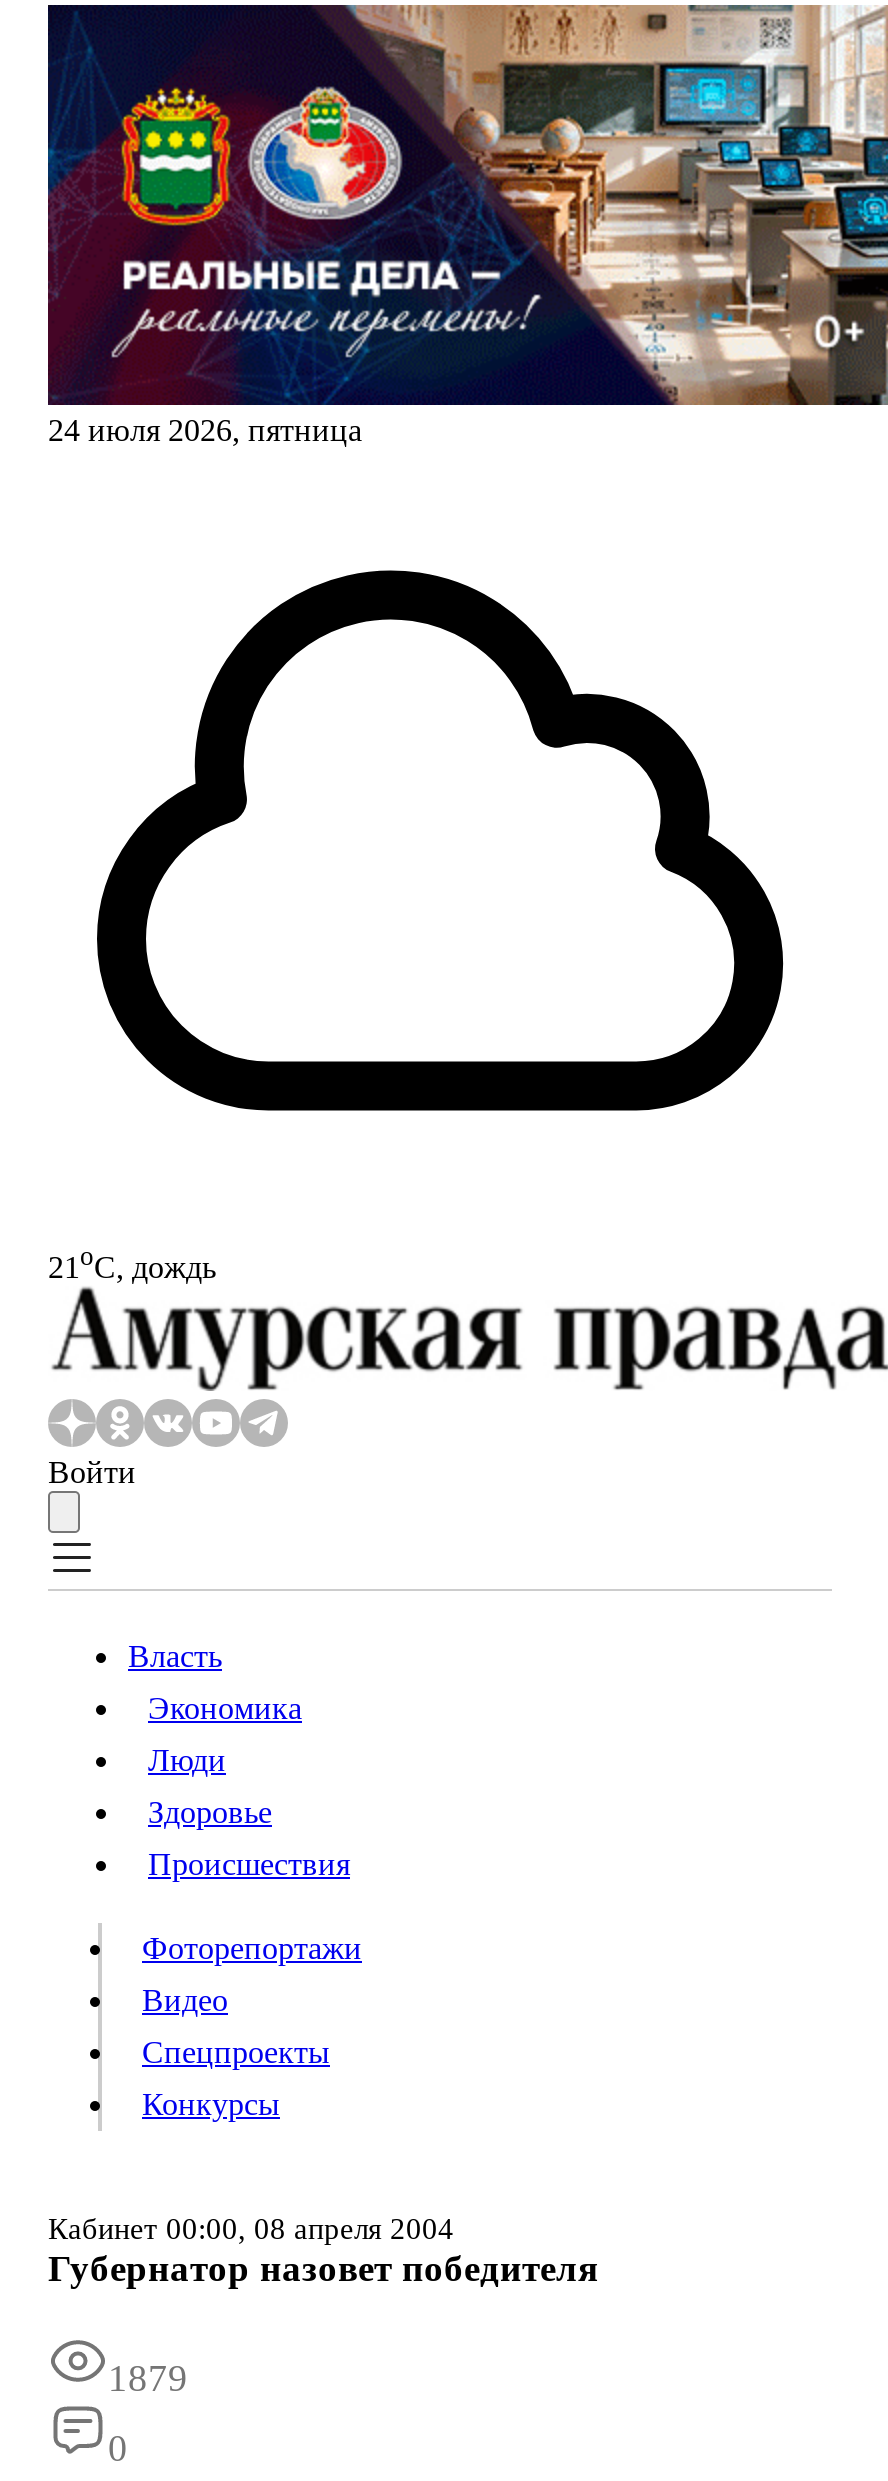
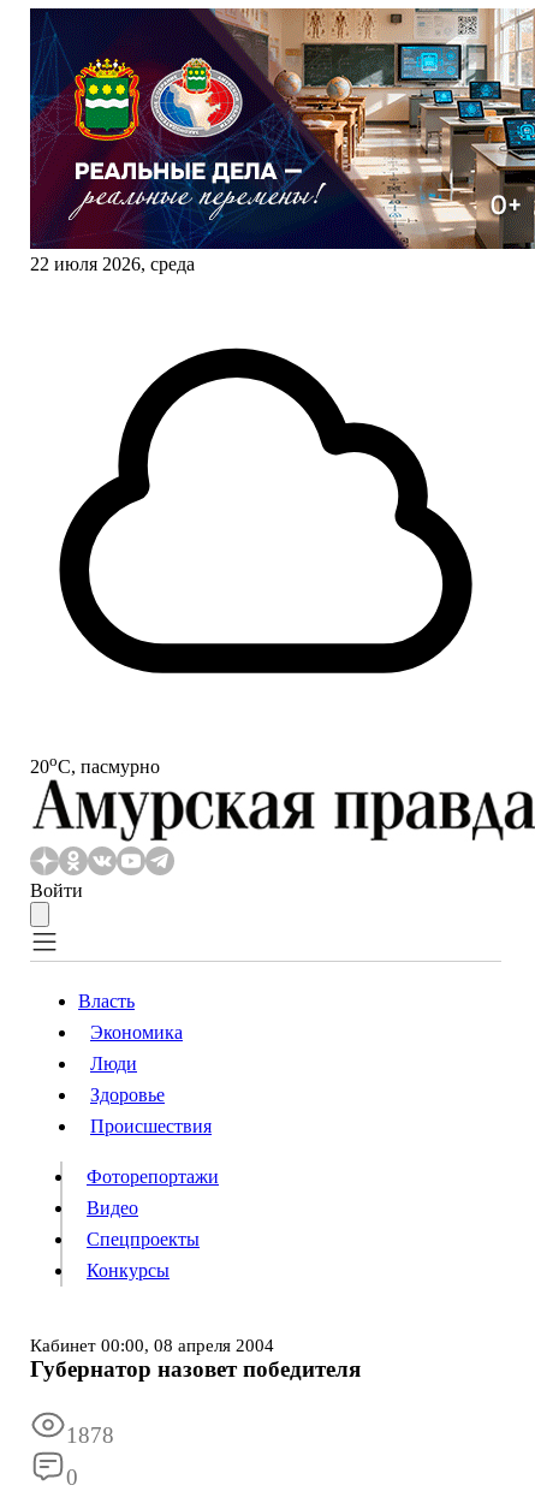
[48,413,362,447] 24 июля 2026, пятница -> [30,254,195,274] 22 июля 2026, среда
[48,1241,216,1284] 21oС, дождь -> [30,751,160,777] 20oС, пасмурно
[108,2358,188,2400] 1879 -> [66,1423,114,1448] 1878

